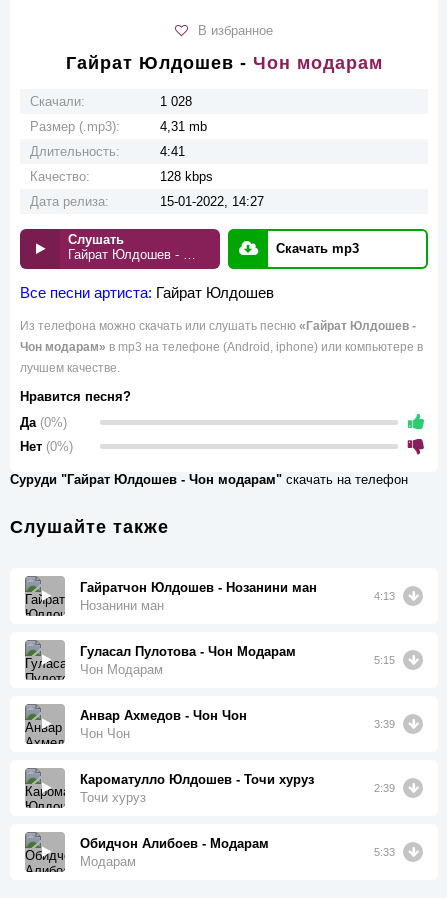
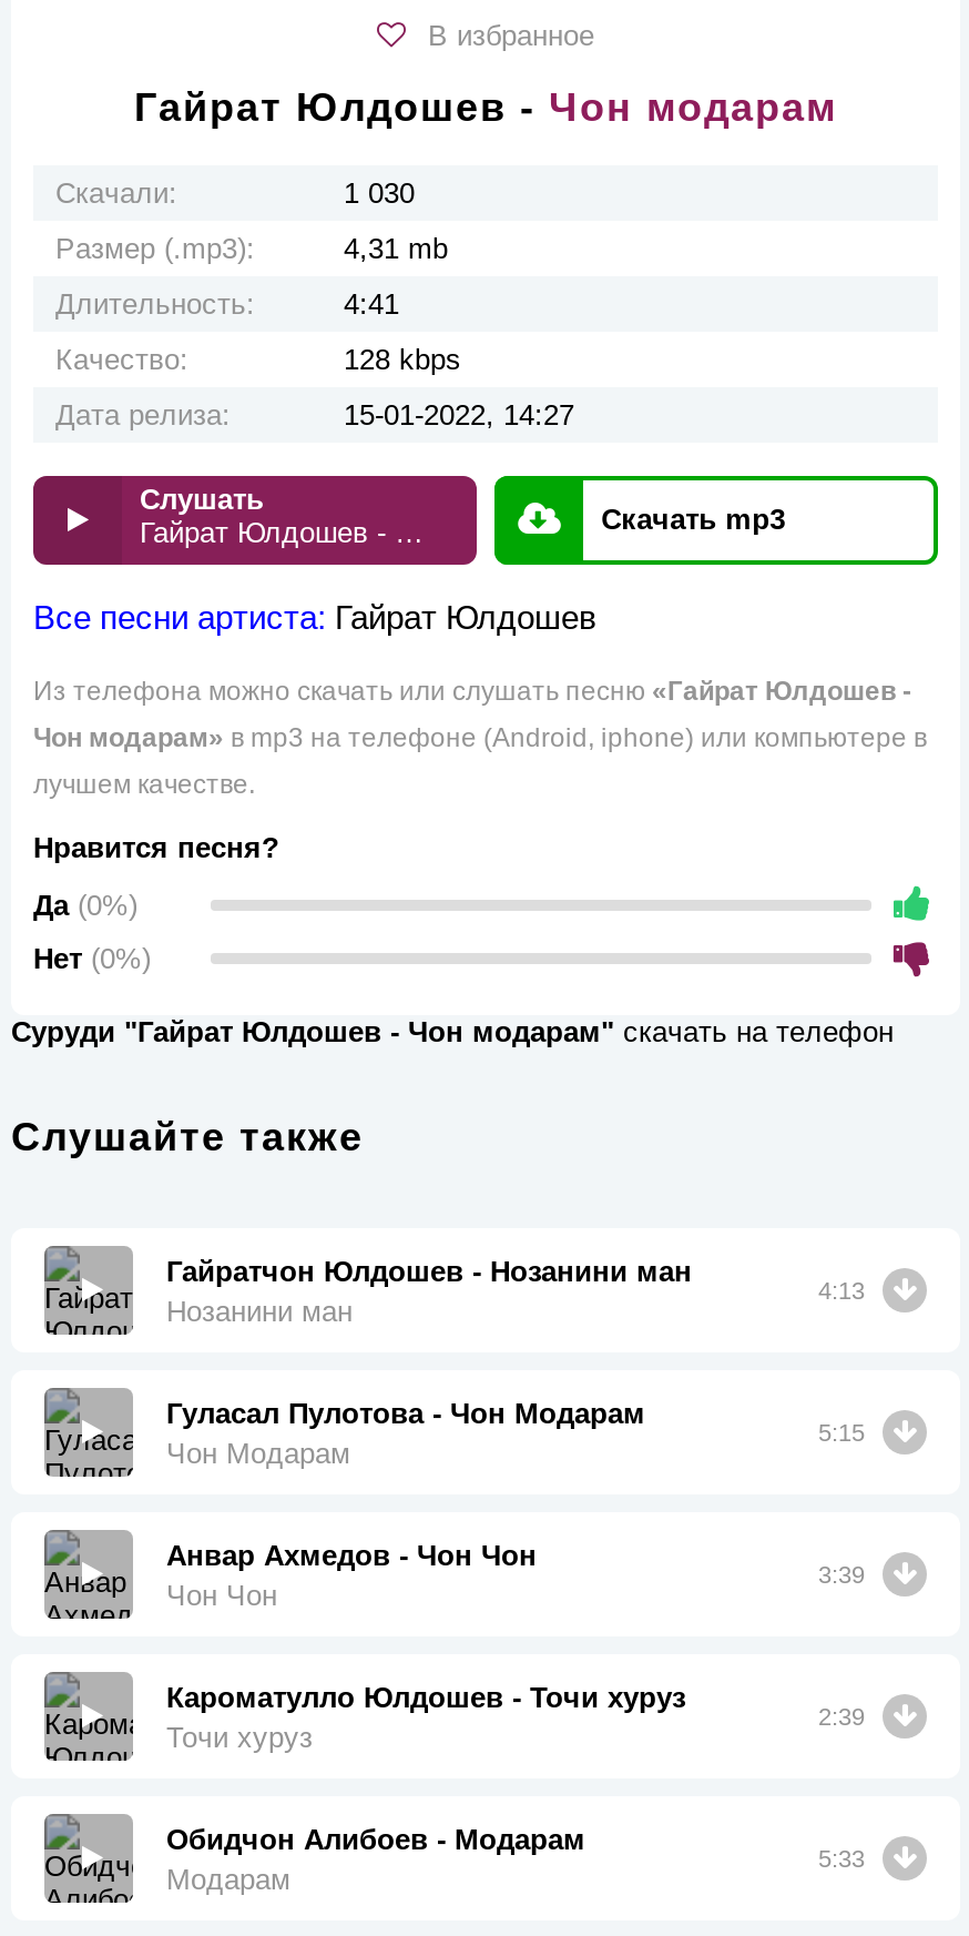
[160,94,192,109] 1 028 -> [344,176,415,210] 1 030

